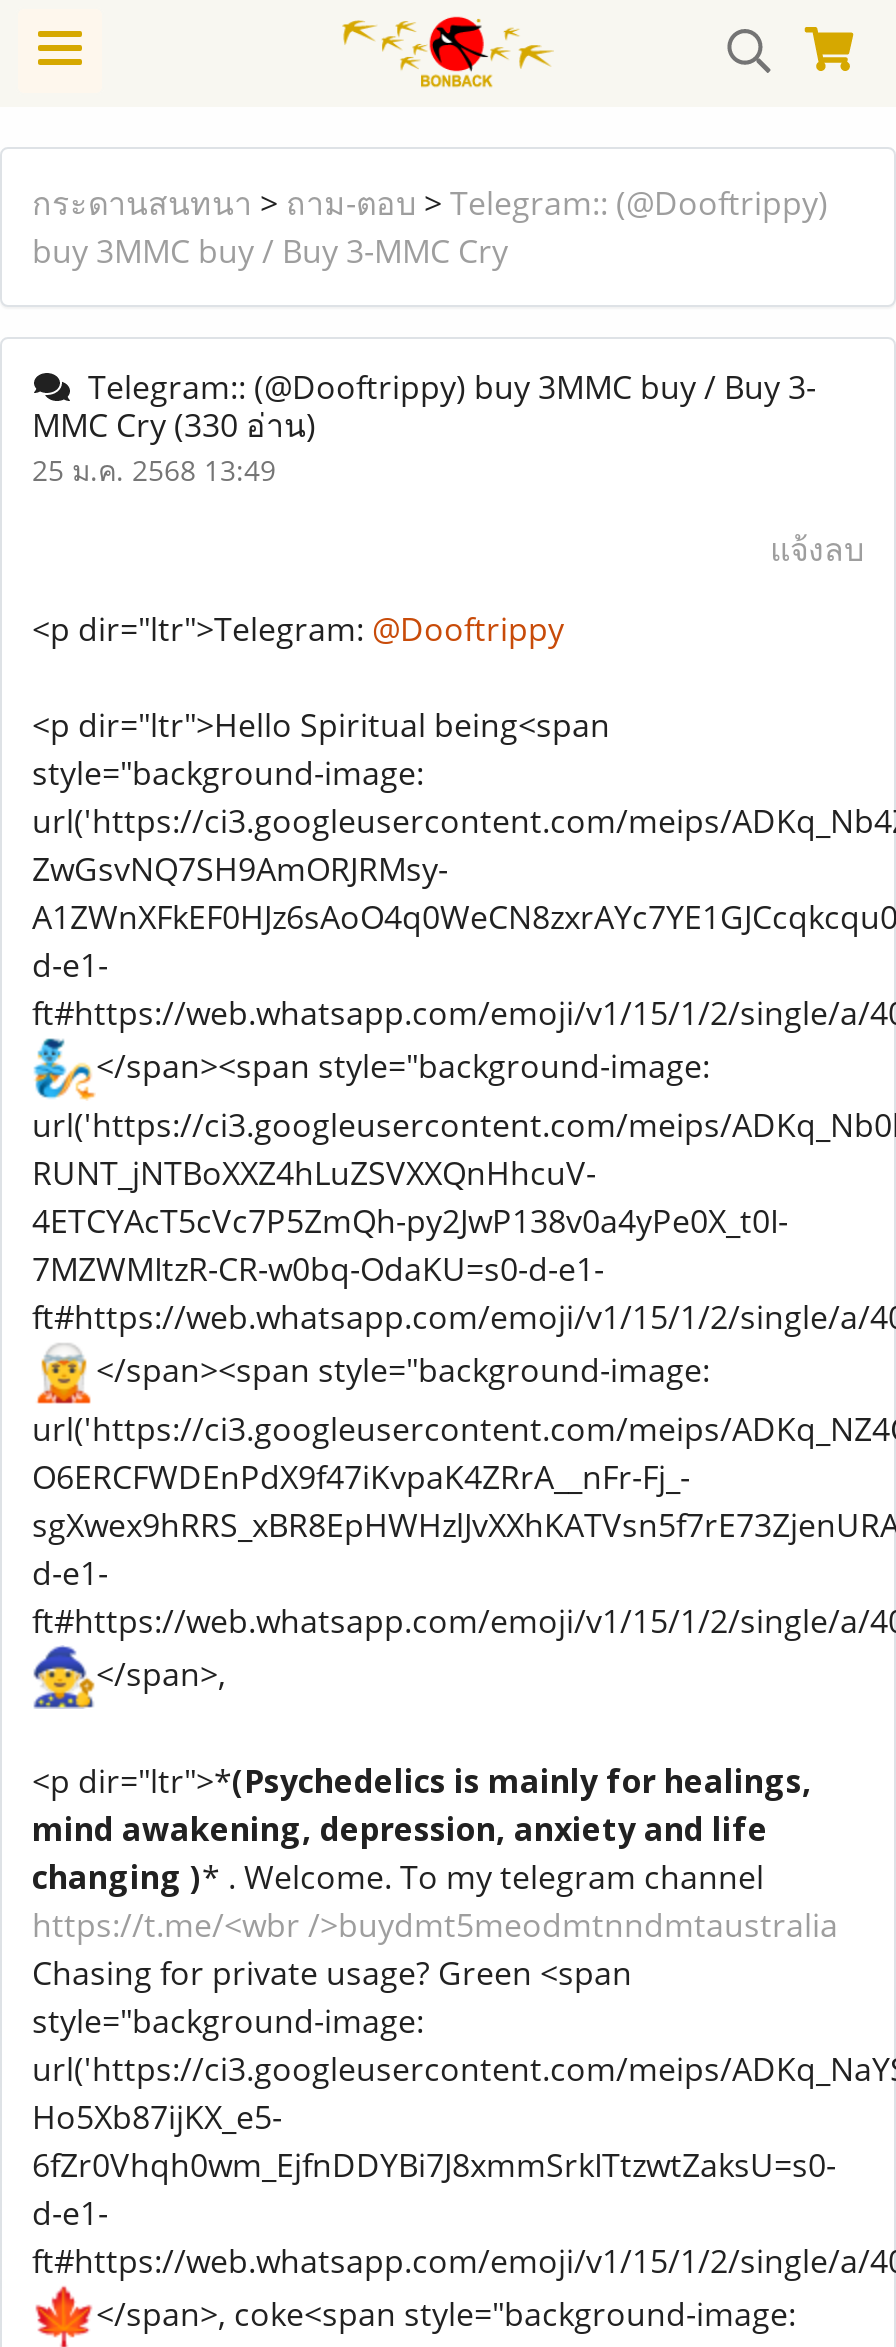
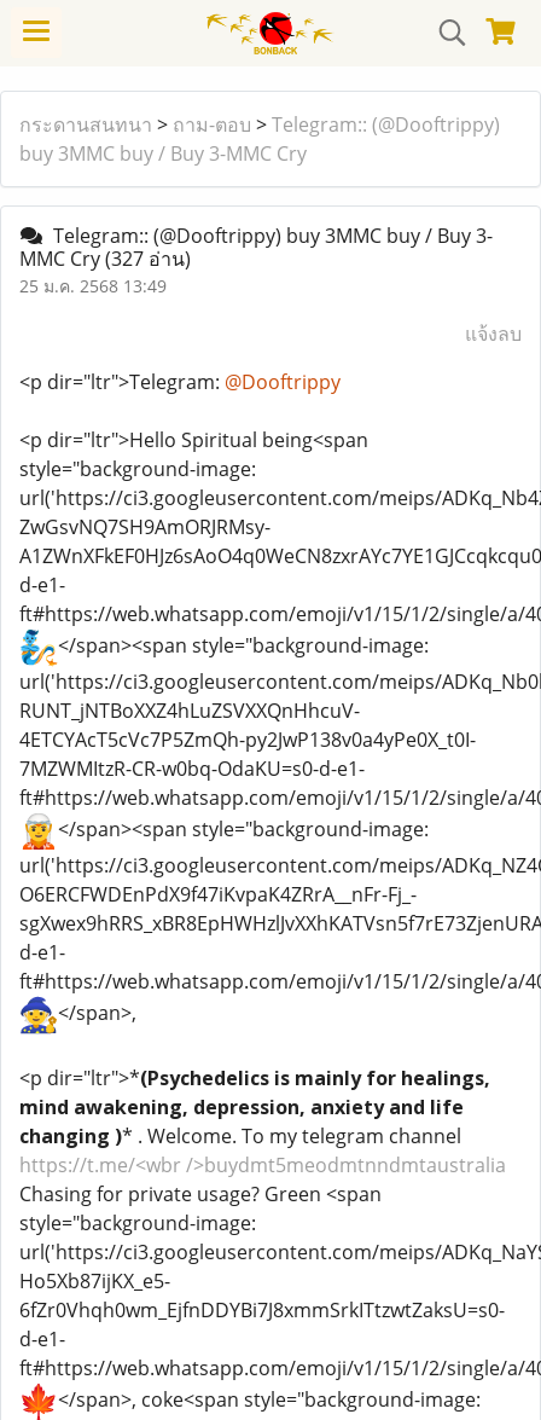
[32,403,316,447] MMC Cry (330 อ่าน) -> [19,245,191,272] MMC Cry (327 อ่าน)

